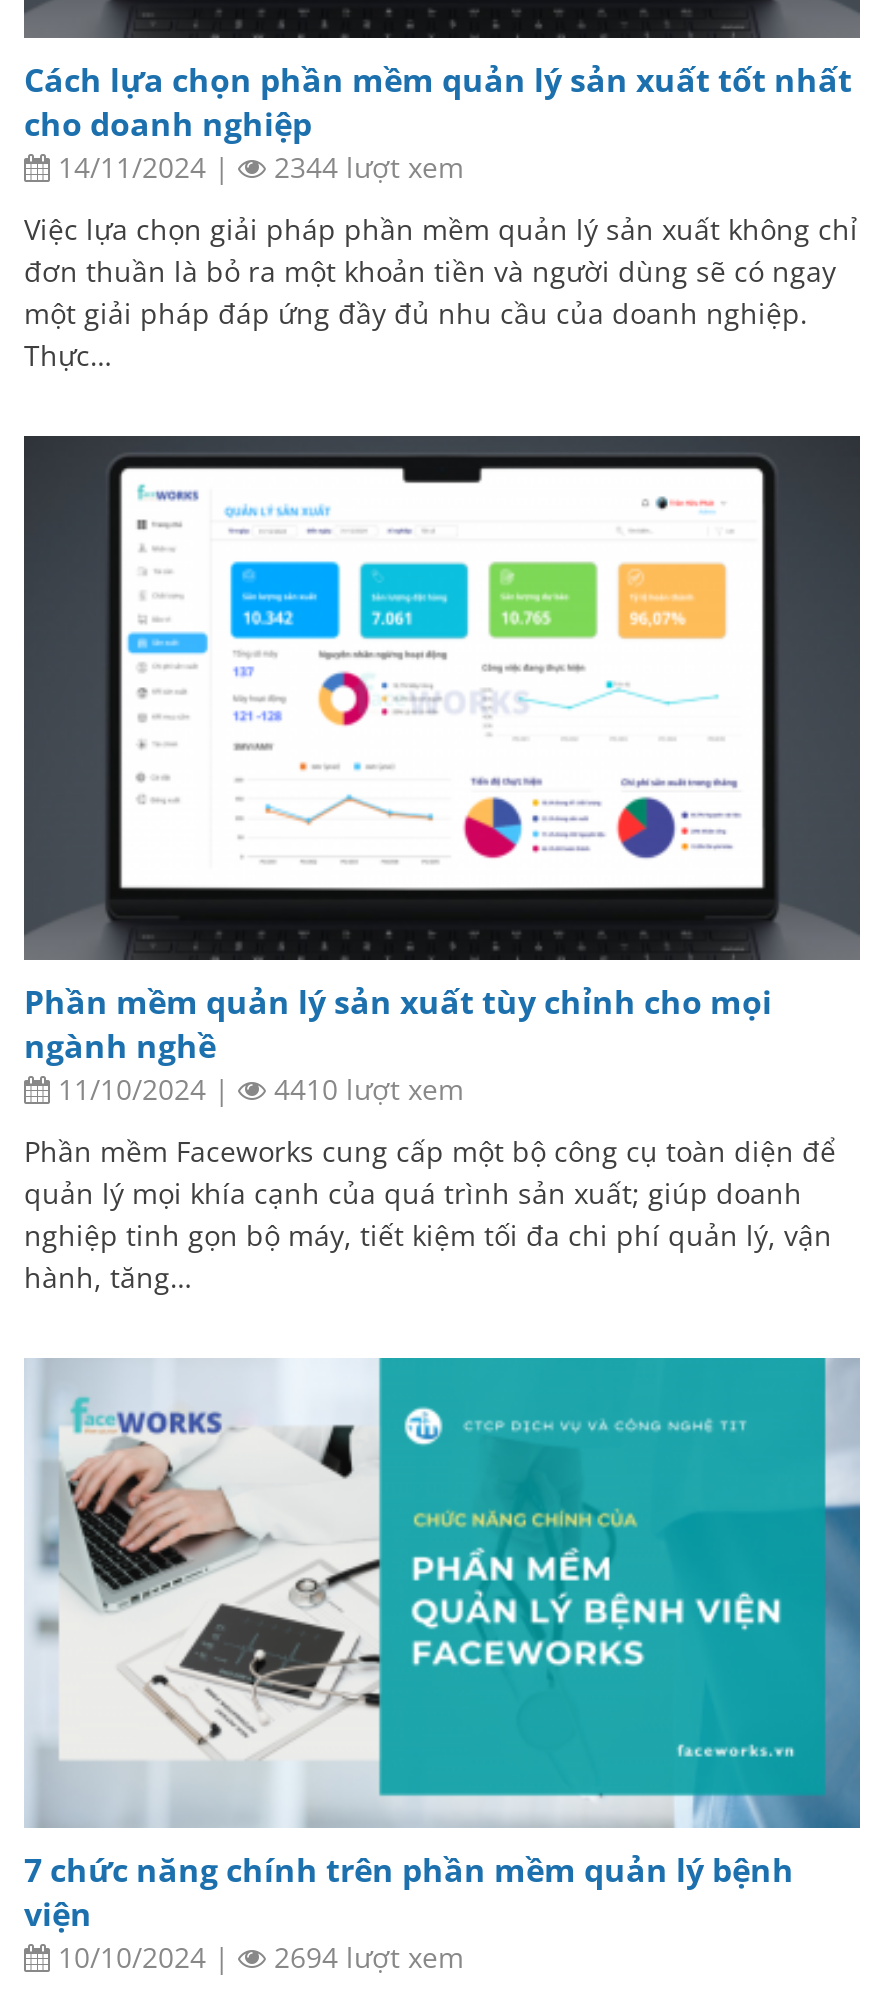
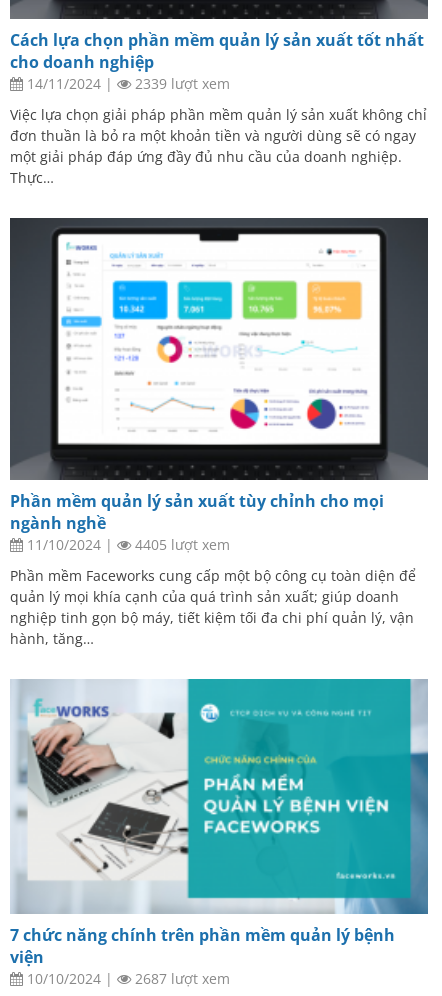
[266,148,464,186] 2344 lượt xem -> [131,74,230,93] 2339 lượt xem
[266,1069,464,1107] 4410 lượt xem -> [131,535,230,554] 4405 lượt xem
[266,1938,464,1976] 2694 lượt xem -> [131,969,230,988] 2687 lượt xem

